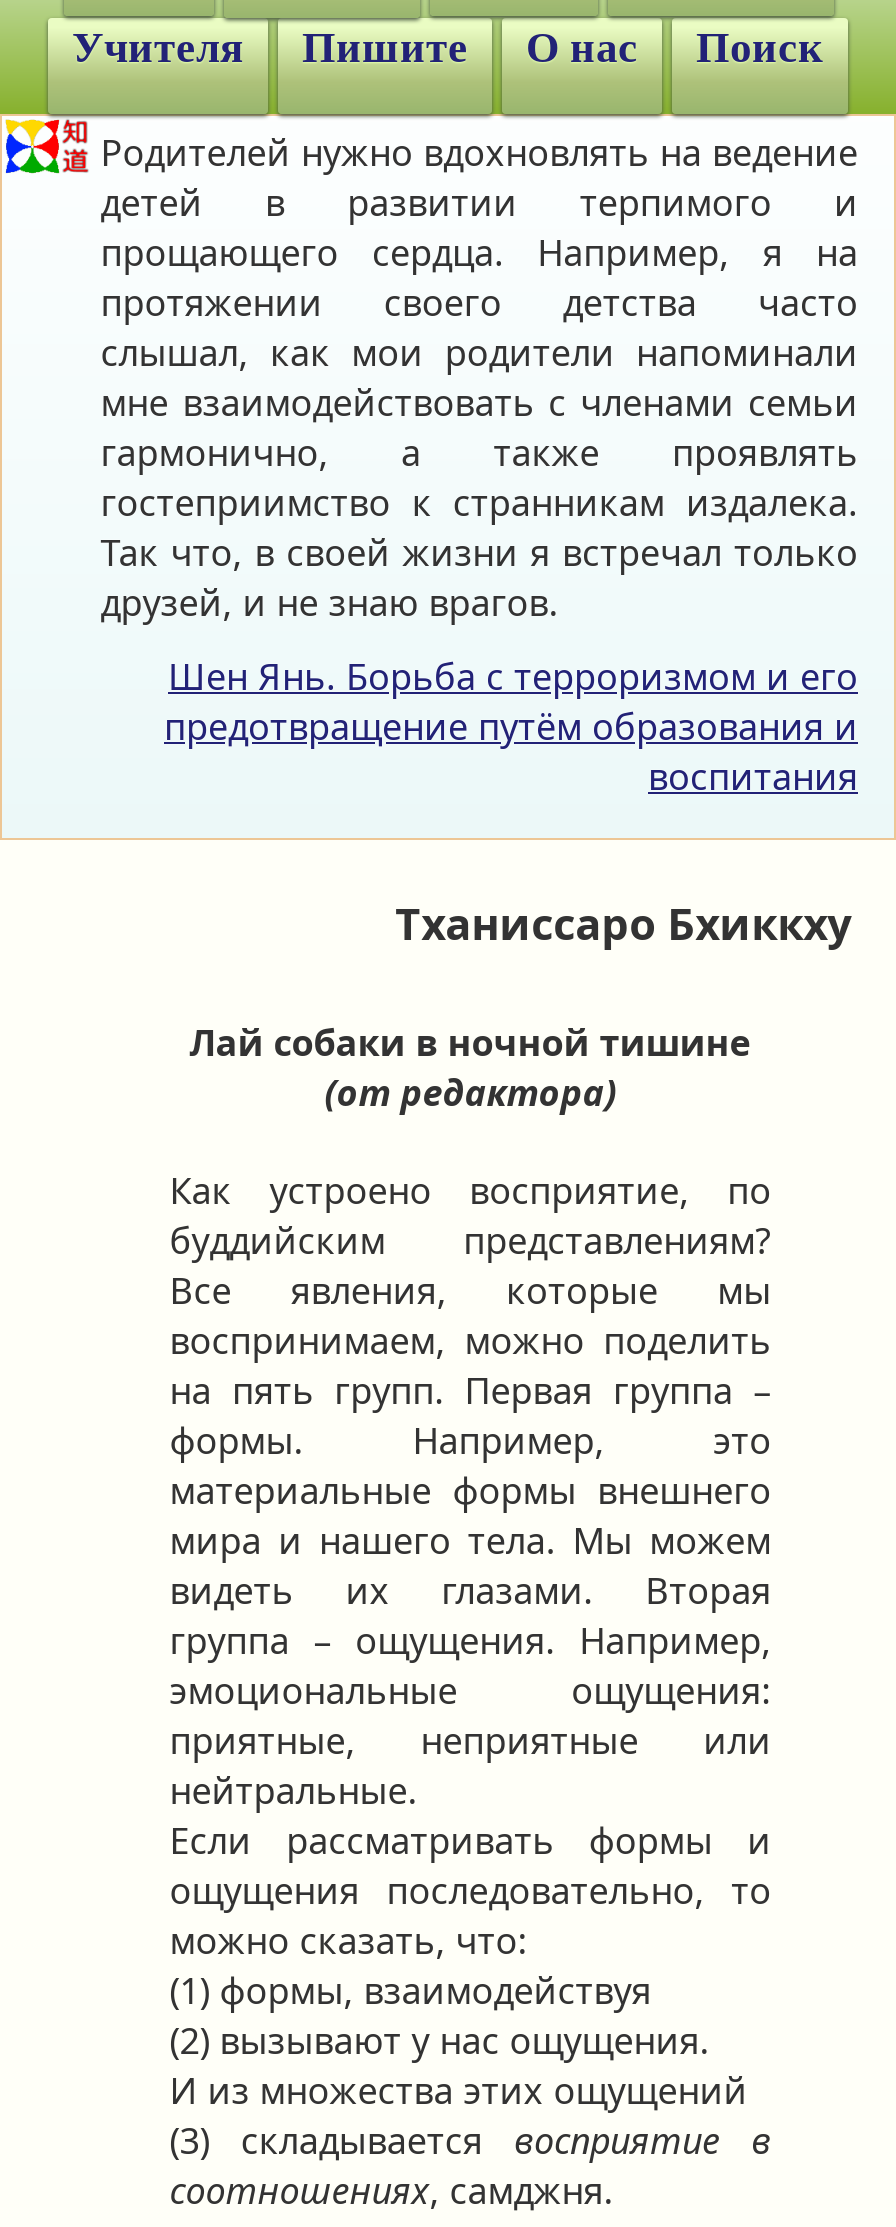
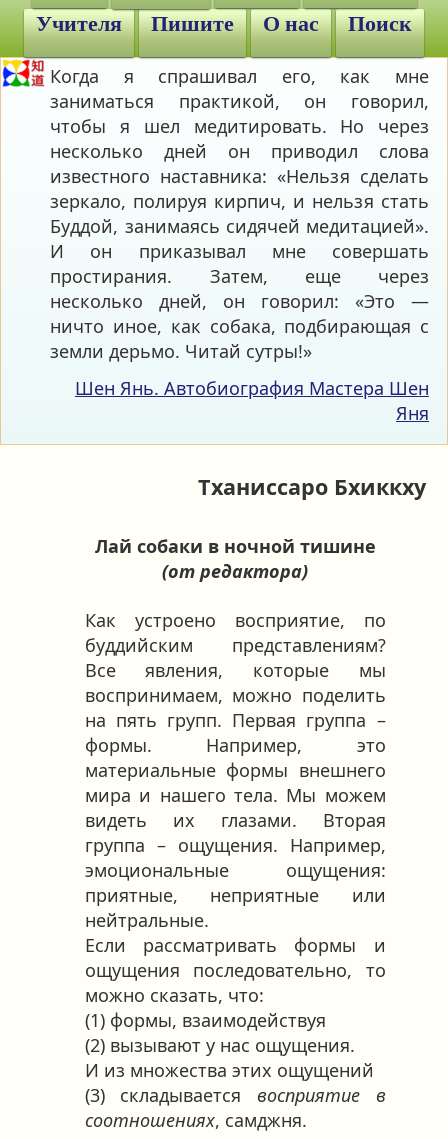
[101,127,858,625] Родителей нужно вдохновлять на ведение | детей в развитии терпимого и | прощающего сердца. Например, я на | протяжении своего детства часто | слышал, как мои родители напоминали | мне взаимодействовать с членами семьи | гармонично, а также проявлять | гостеприимство к странникам издалека. | Так что, в своей жизни я встречал только | друзей, и не знаю врагов. -> [50,64,429,363] Когда я спрашивал его, как мне | заниматься практикой, он говорил, | чтобы я шел медитировать. Но через | несколько дней он приводил слова | известного наставника: «Нельзя сделать | зеркало, полируя кирпич, и нельзя стать | Буддой, занимаясь сидячей медитацией». | И он приказывал мне совершать | простирания. Затем, еще через | несколько дней, он говорил: «Это — | ничто иное, как собака, подбирающая с | земли дерьмо. Читай сутры!»
[164,651,858,799] Шен Янь. Борьба с терроризмом и его | предотвращение путём образования и | воспитания -> [75,376,429,425] Шен Янь. Автобиография Мастера Шен | Яня

